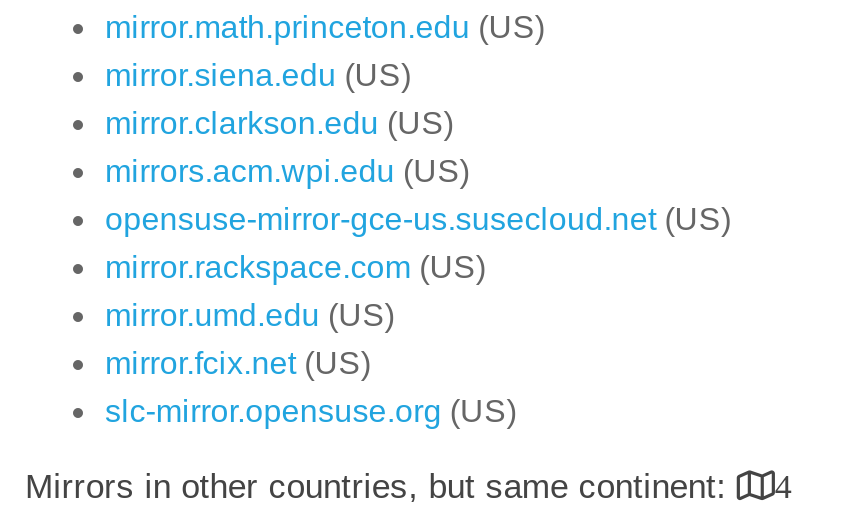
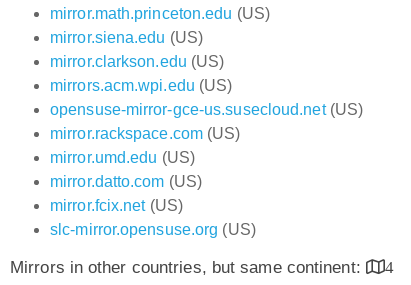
none -> [50,173,202,190] mirror.datto.com (US)

